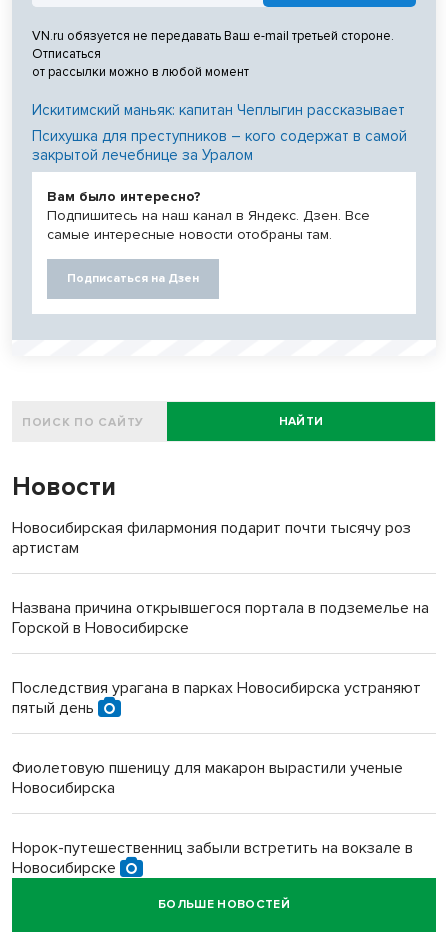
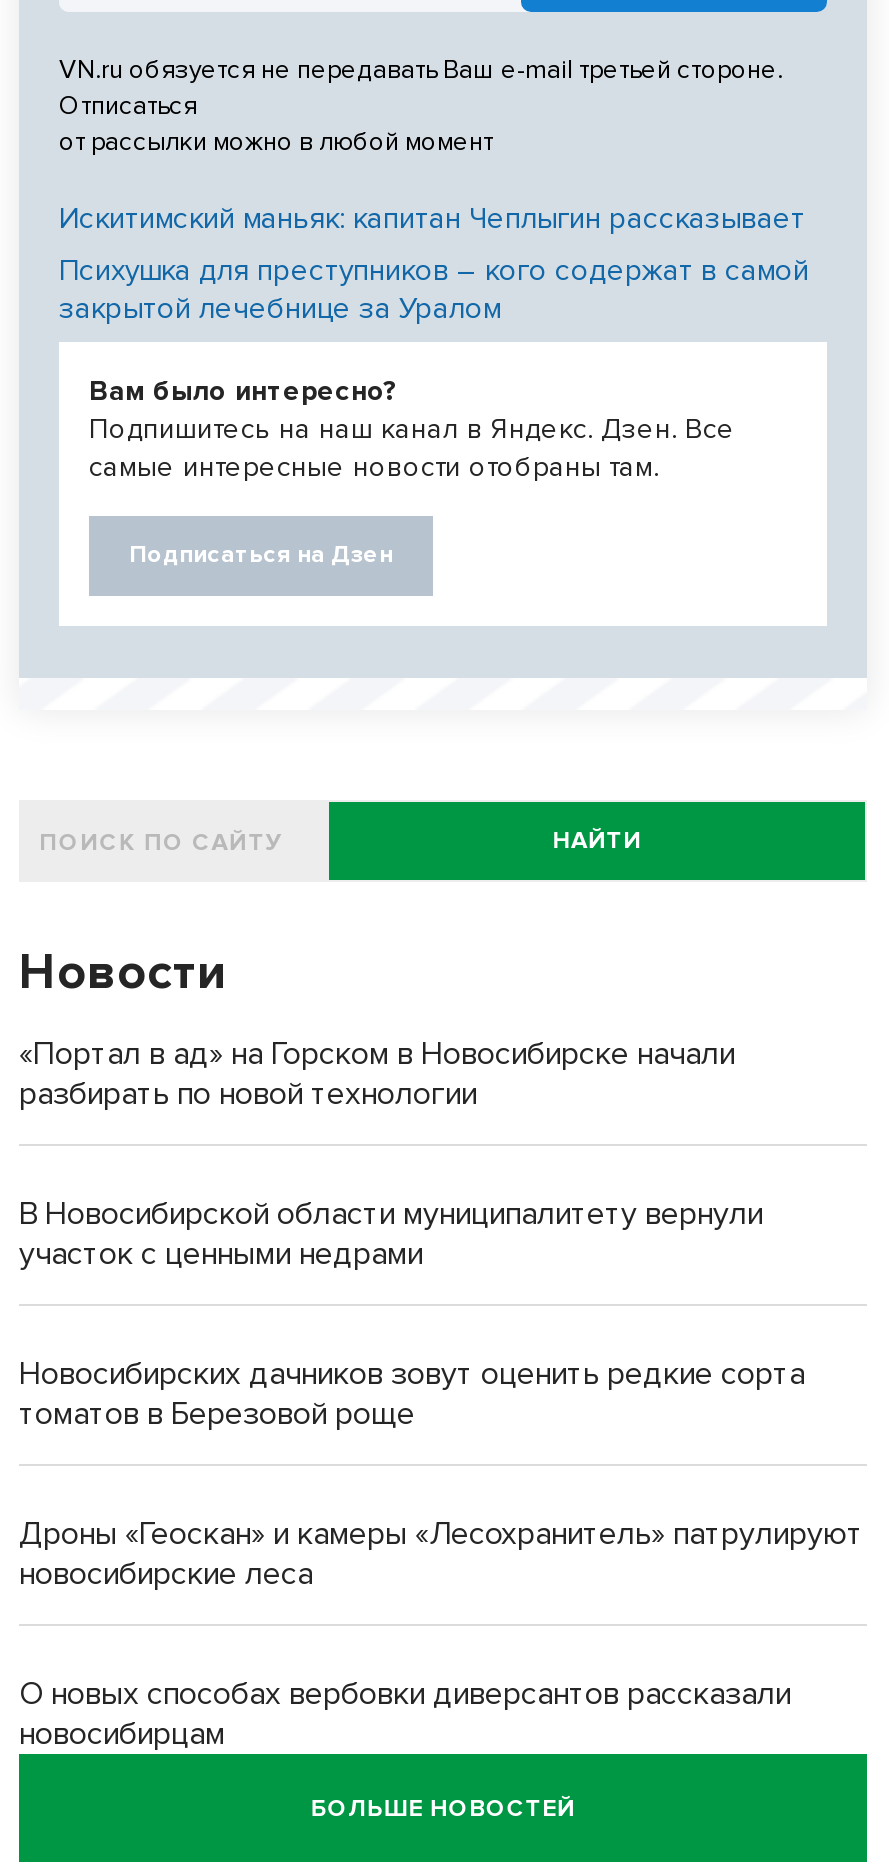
[12,518,411,558] Новосибирская филармония подарит почти тысячу роз | артистам -> [19,1034,735,1114] «Портал в ад» на Горском в Новосибирске начали | разбирать по новой технологии
[12,598,429,638] Названа причина открывшегося портала в подземелье на | Горской в Новосибирске -> [19,1194,763,1274] В Новосибирской области муниципалитету вернули | участок с ценными недрами
[12,678,421,718] Последствия урагана в парках Новосибирска устраняют | пятый день -> [19,1354,805,1434] Новосибирских дачников зовут оценить редкие сорта | томатов в Березовой роще
[12,758,403,798] Фиолетовую пшеницу для макарон вырастили ученые | Новосибирска -> [19,1514,863,1594] Дроны «Геоскан» и камеры «Лесохранитель» патрулируют | новосибирские леса
[12,838,413,878] Норок-путешественниц забыли встретить на вокзале в | Новосибирске -> [19,1674,791,1754] О новых способах вербовки диверсантов рассказали | новосибирцам

